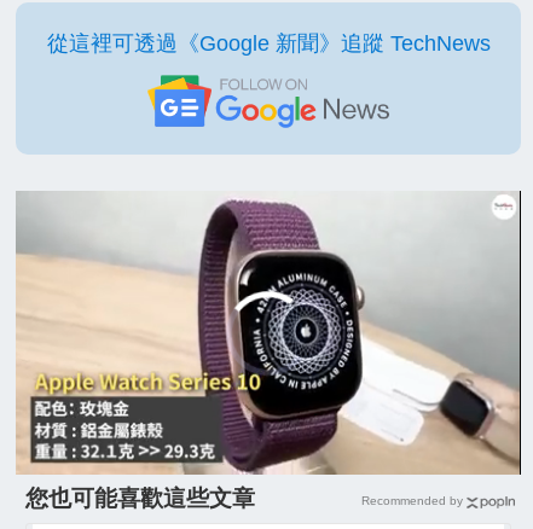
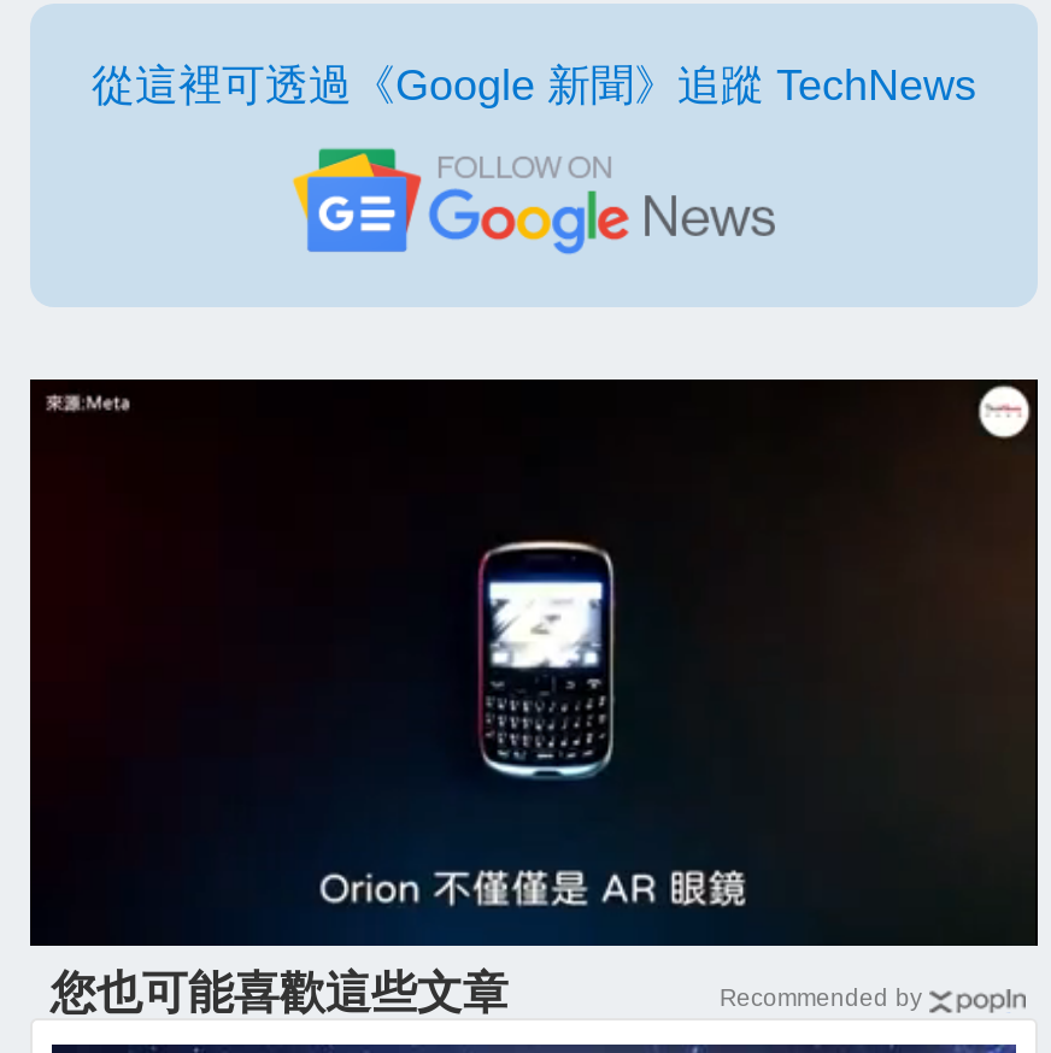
[16,191,521,476] [image] -> [28,376,1038,949] [image]

